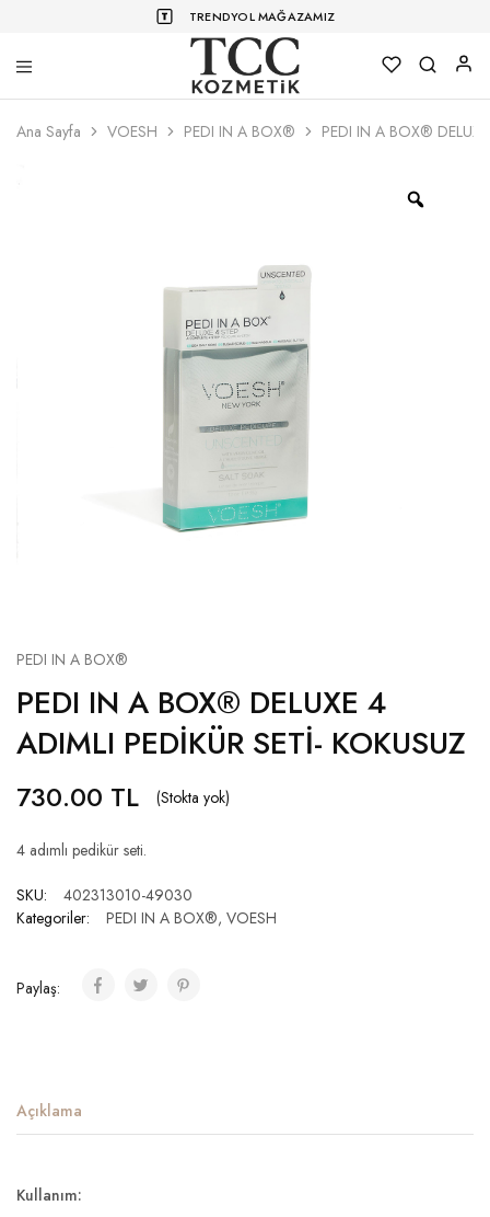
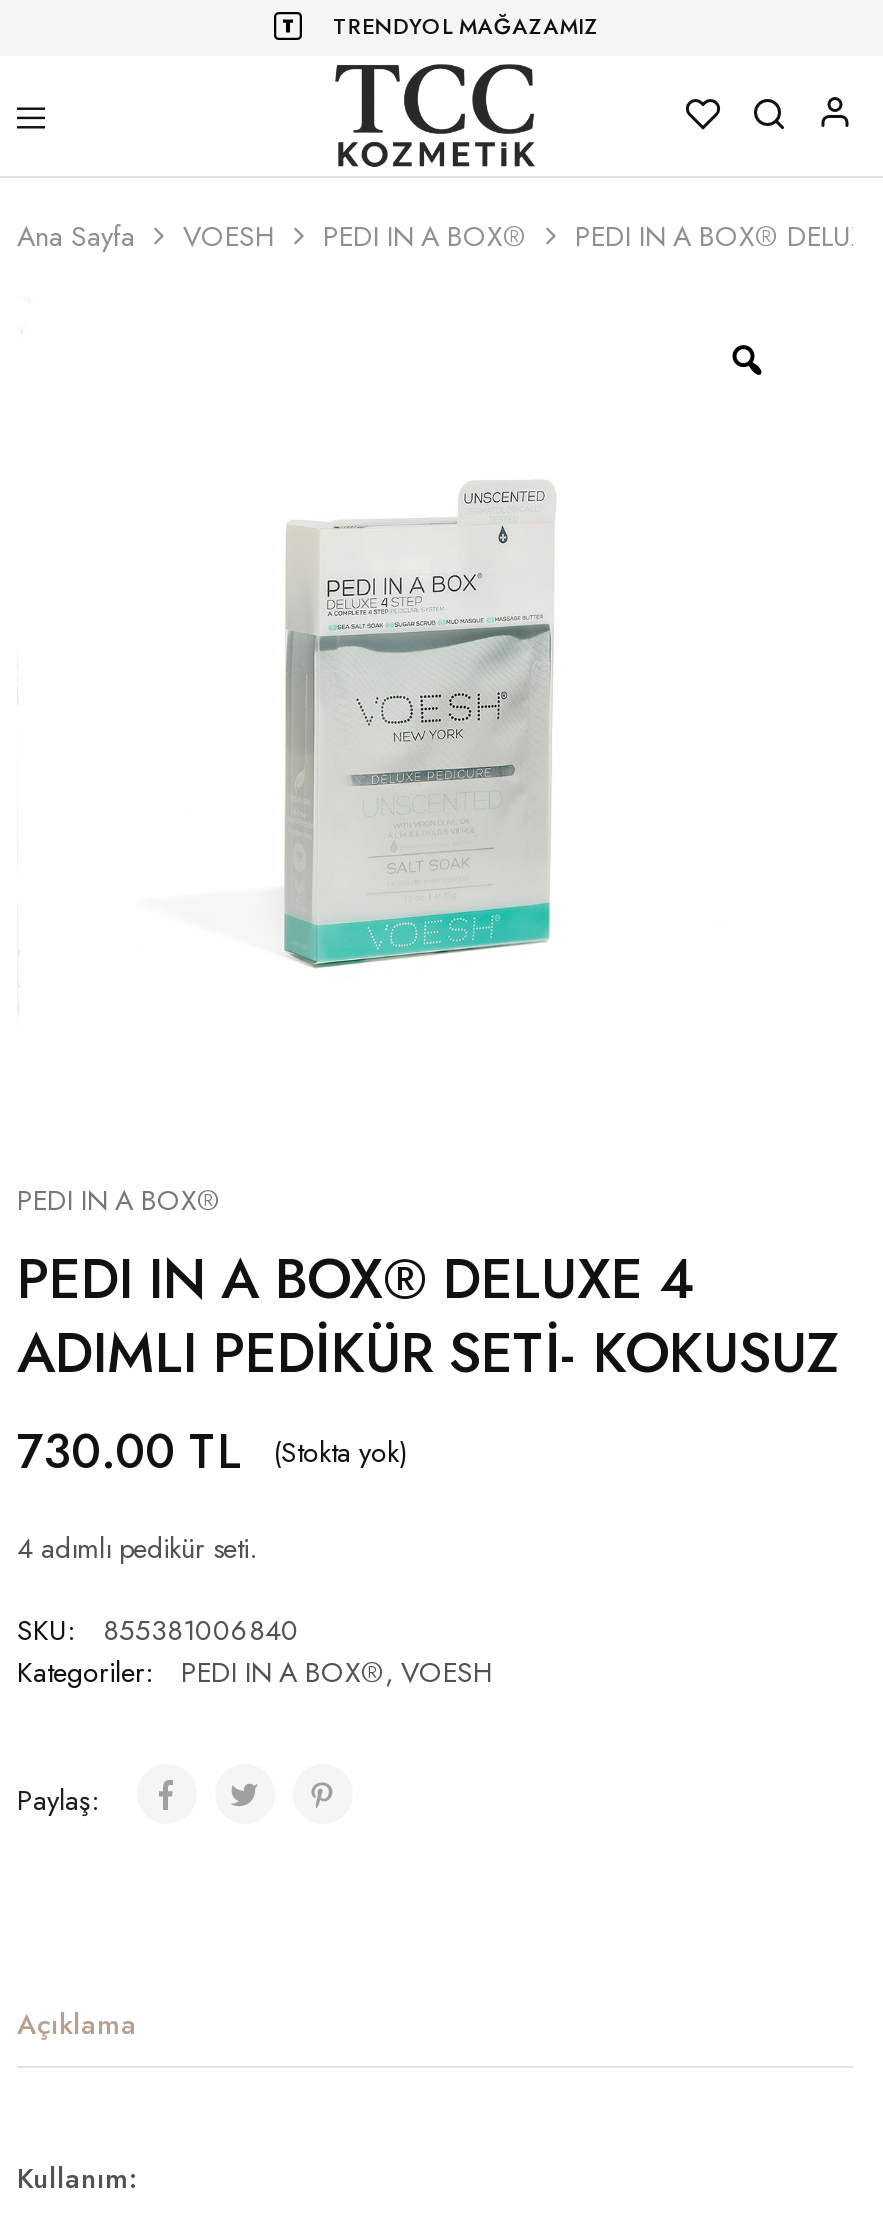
[16,884,192,906] SKU: 402313010-49030 -> [17,1610,299,1650] SKU: 855381006840

